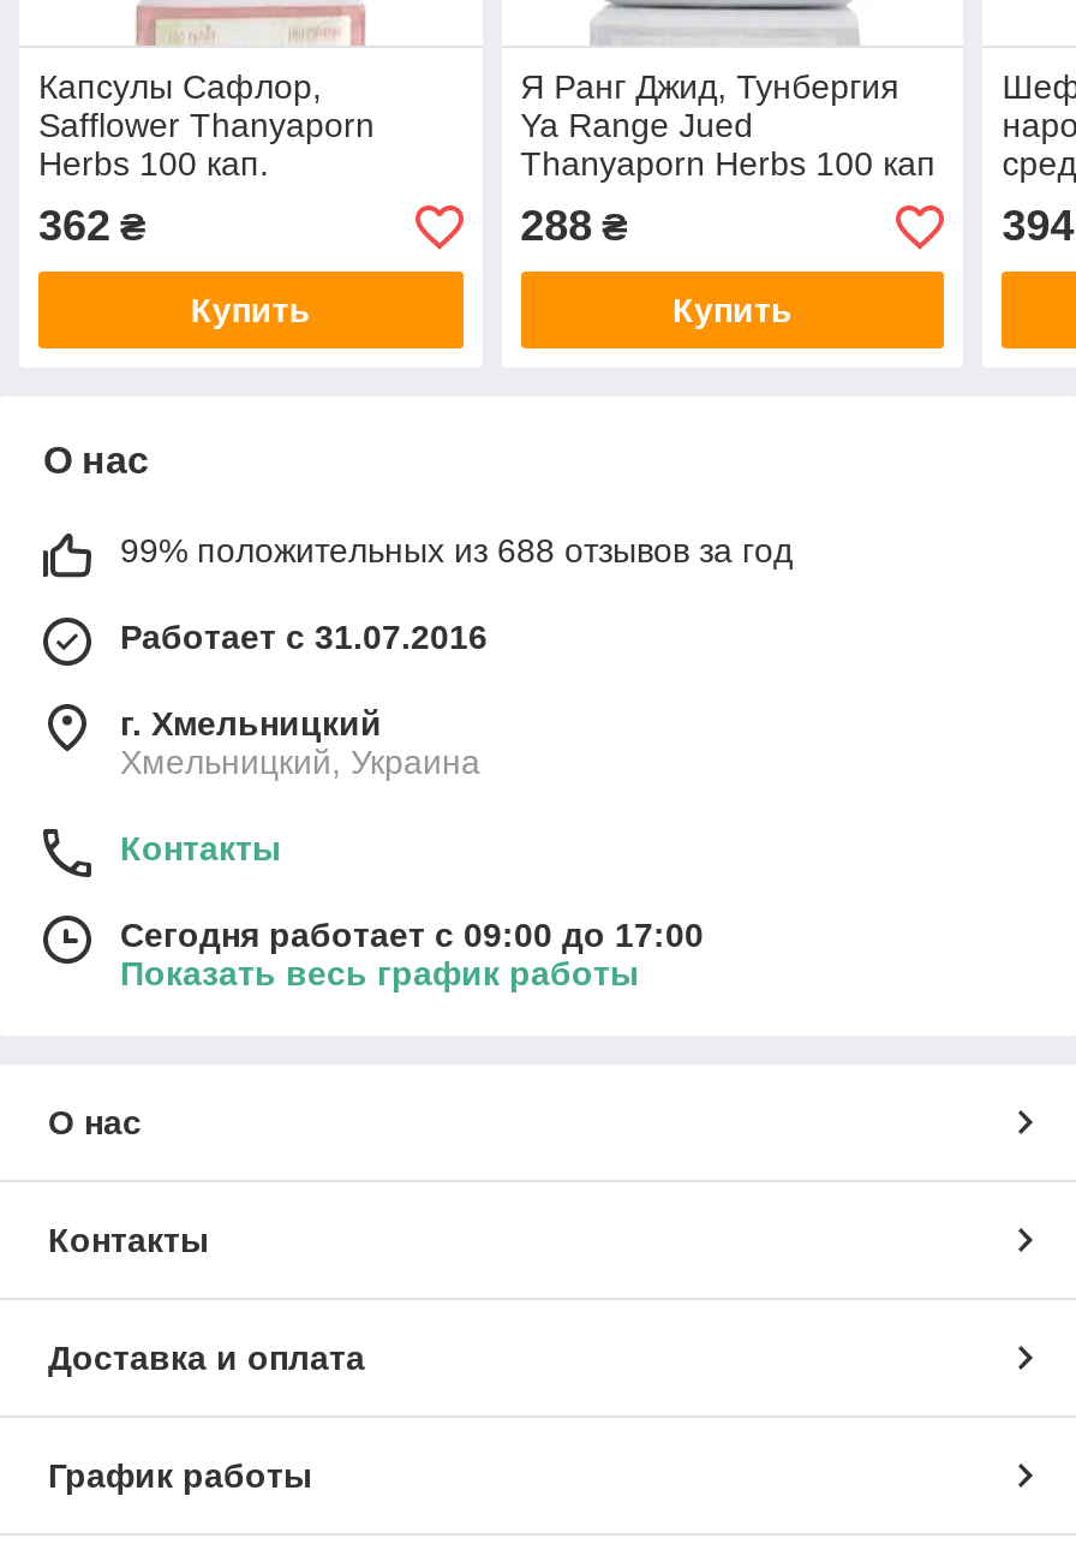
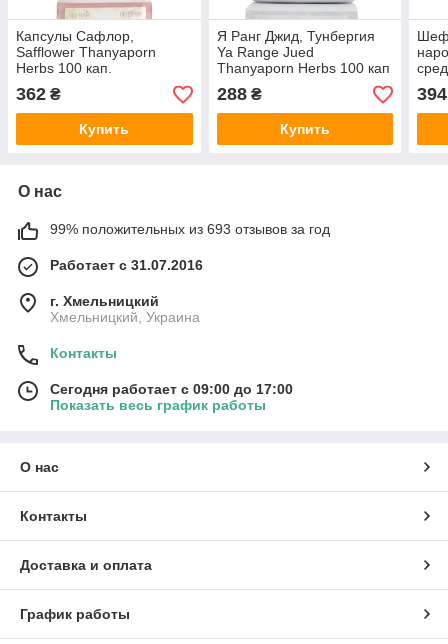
[120,532,793,571] 99% положительных из 688 отзывов за год -> [50,221,330,237] 99% положительных из 693 отзывов за год

